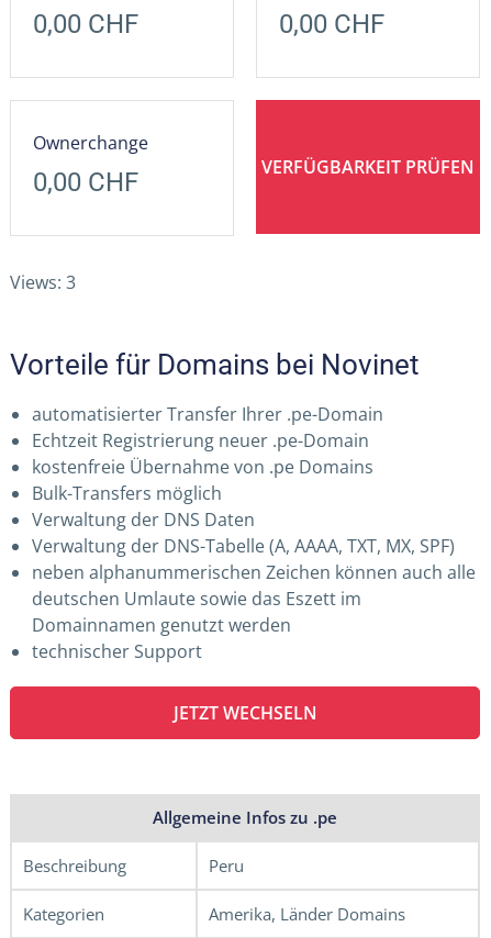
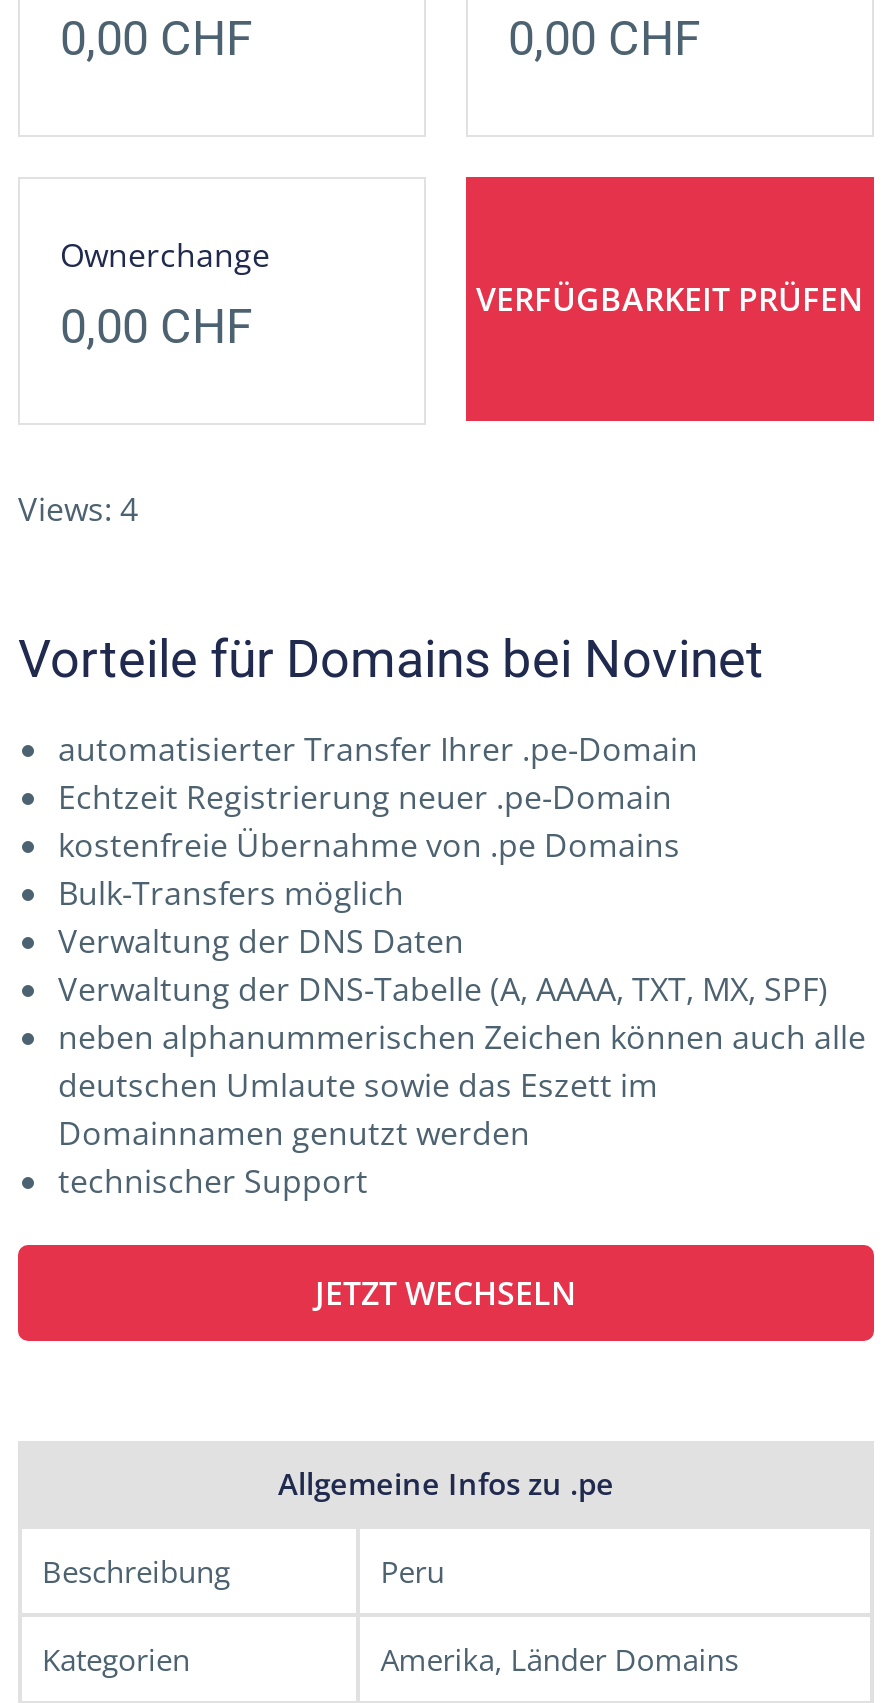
[10,270,76,294] Views: 3 -> [18,486,138,530] Views: 4

